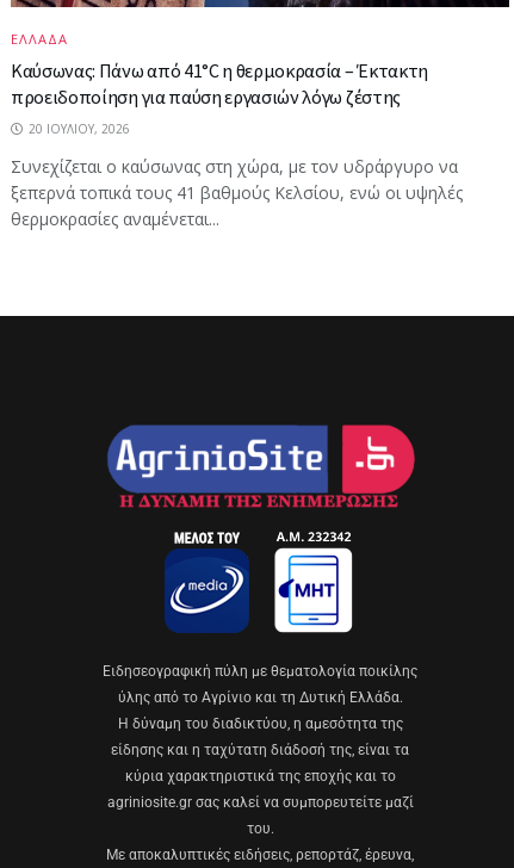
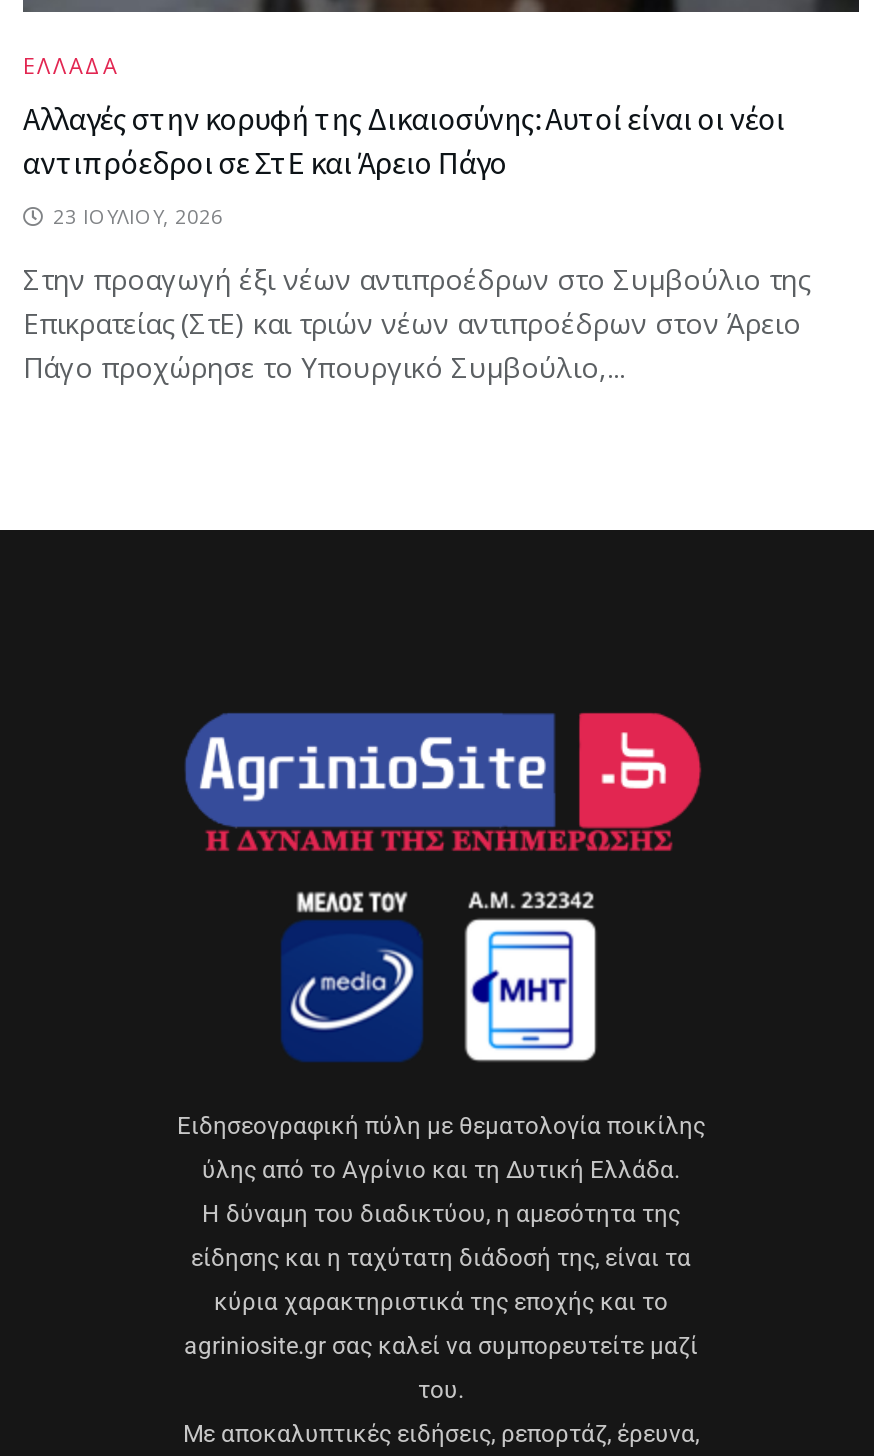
[11,58,428,108] Καύσωνας: Πάνω από 41°C η θερμοκρασία – Έκτακτη | προειδοποίηση για παύση εργασιών λόγω ζέστης -> [23,98,785,182] Αλλαγές στην κορυφή της Δικαιοσύνης: Αυτοί είναι οι νέοι | αντιπρόεδροι σε ΣτΕ και Άρειο Πάγο
[25,120,130,137] 20 ΙΟΥΛΊΟΥ, 2026 -> [47,202,223,230] 23 ΙΟΥΛΊΟΥ, 2026
[11,155,463,230] Συνεχίζεται ο καύσωνας στη χώρα, με τον υδράργυρο να | ξεπερνά τοπικά τους 41 βαθμούς Κελσίου, ενώ οι υψηλές | θερμοκρασίες αναμένεται... -> [23,260,809,386] Στην προαγωγή έξι νέων αντιπροέδρων στο Συμβούλιο της | Επικρατείας (ΣτΕ) και τριών νέων αντιπροέδρων στον Άρειο | Πάγο προχώρησε το Υπουργικό Συμβούλιο,...

